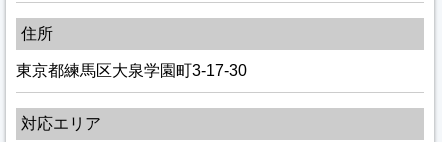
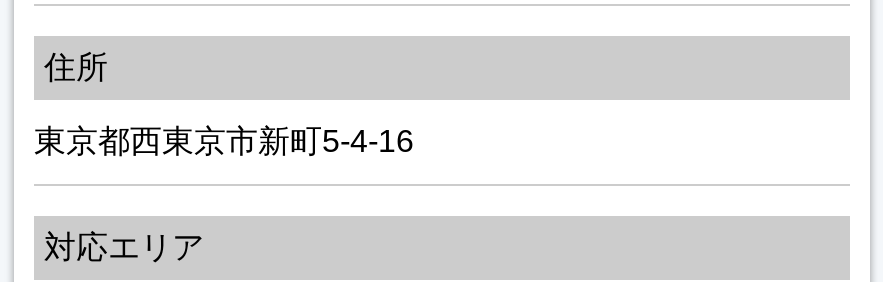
[16,62,247,79] 東京都練馬区大泉学園町3-17-30 -> [34,125,414,159] 東京都西東京市新町5-4-16

